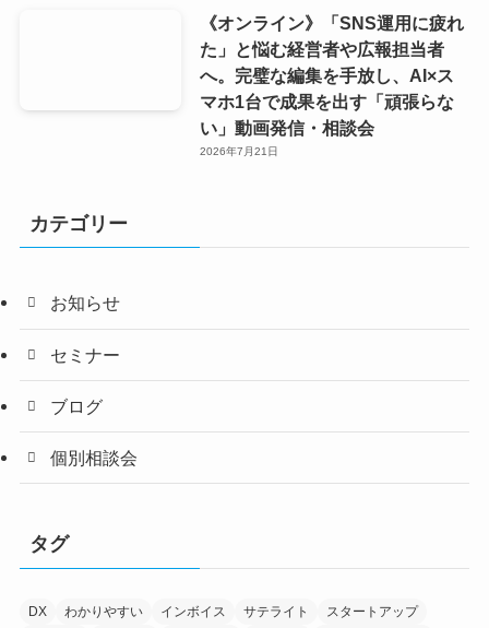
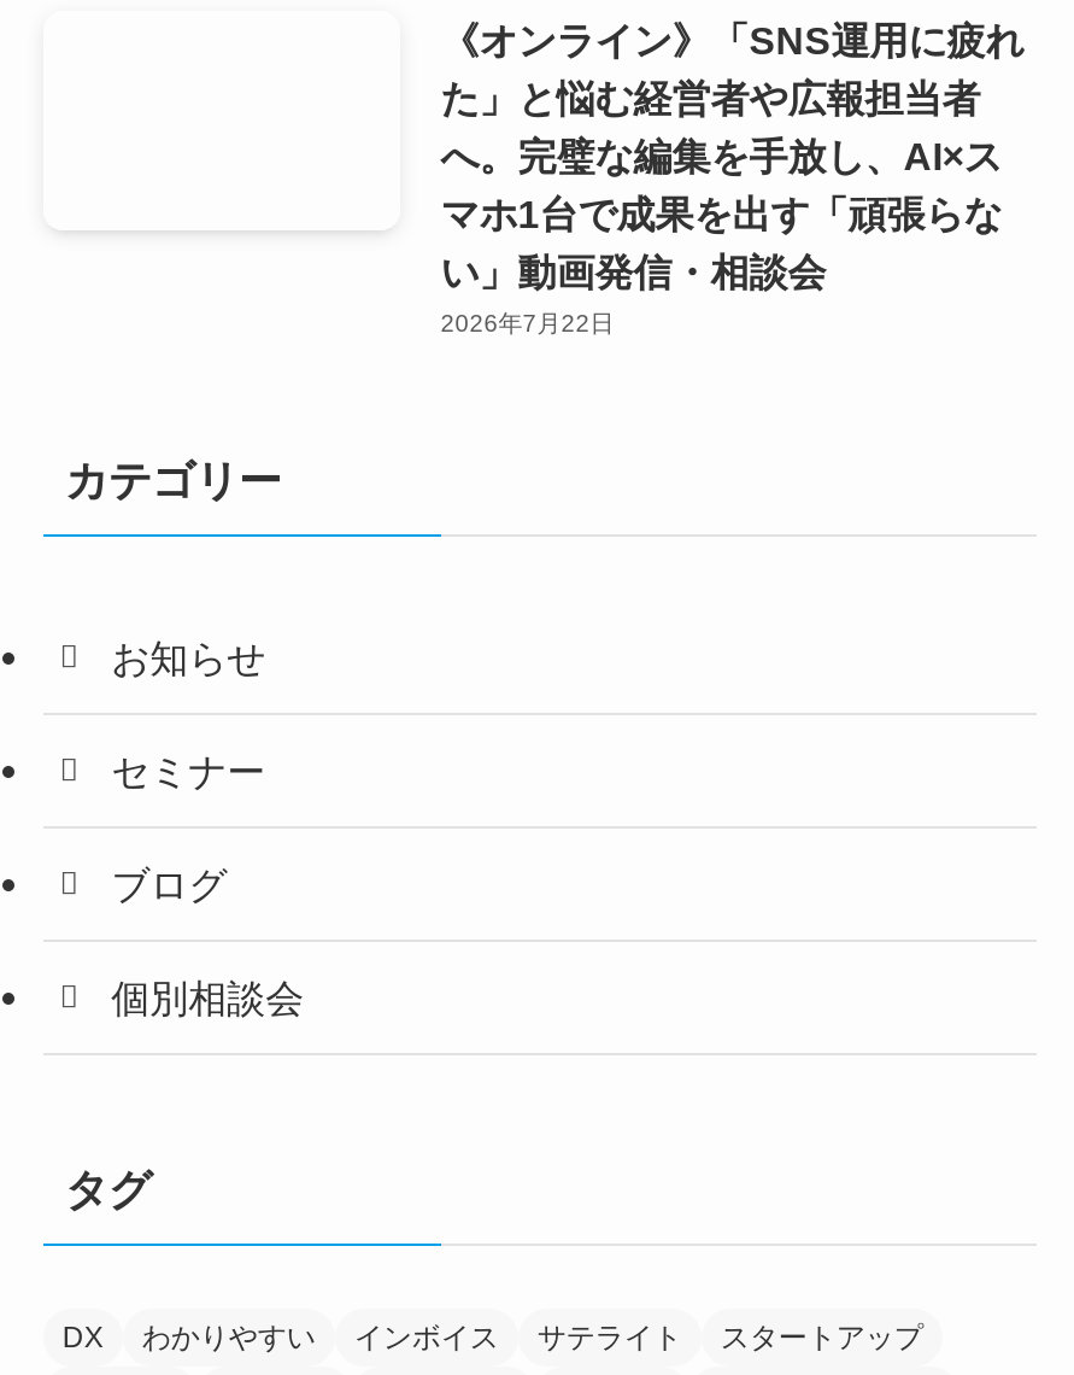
[200,146,278,158] 2026年7月21日 -> [441,309,614,336] 2026年7月22日

